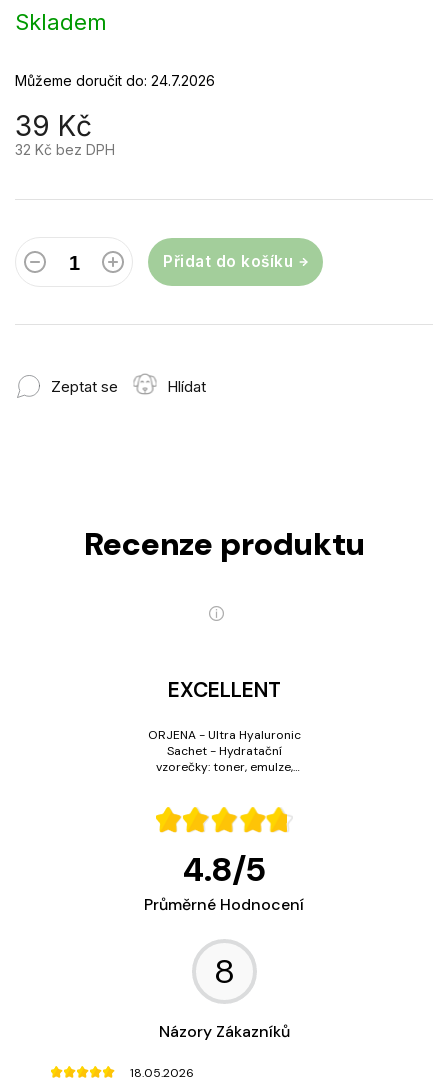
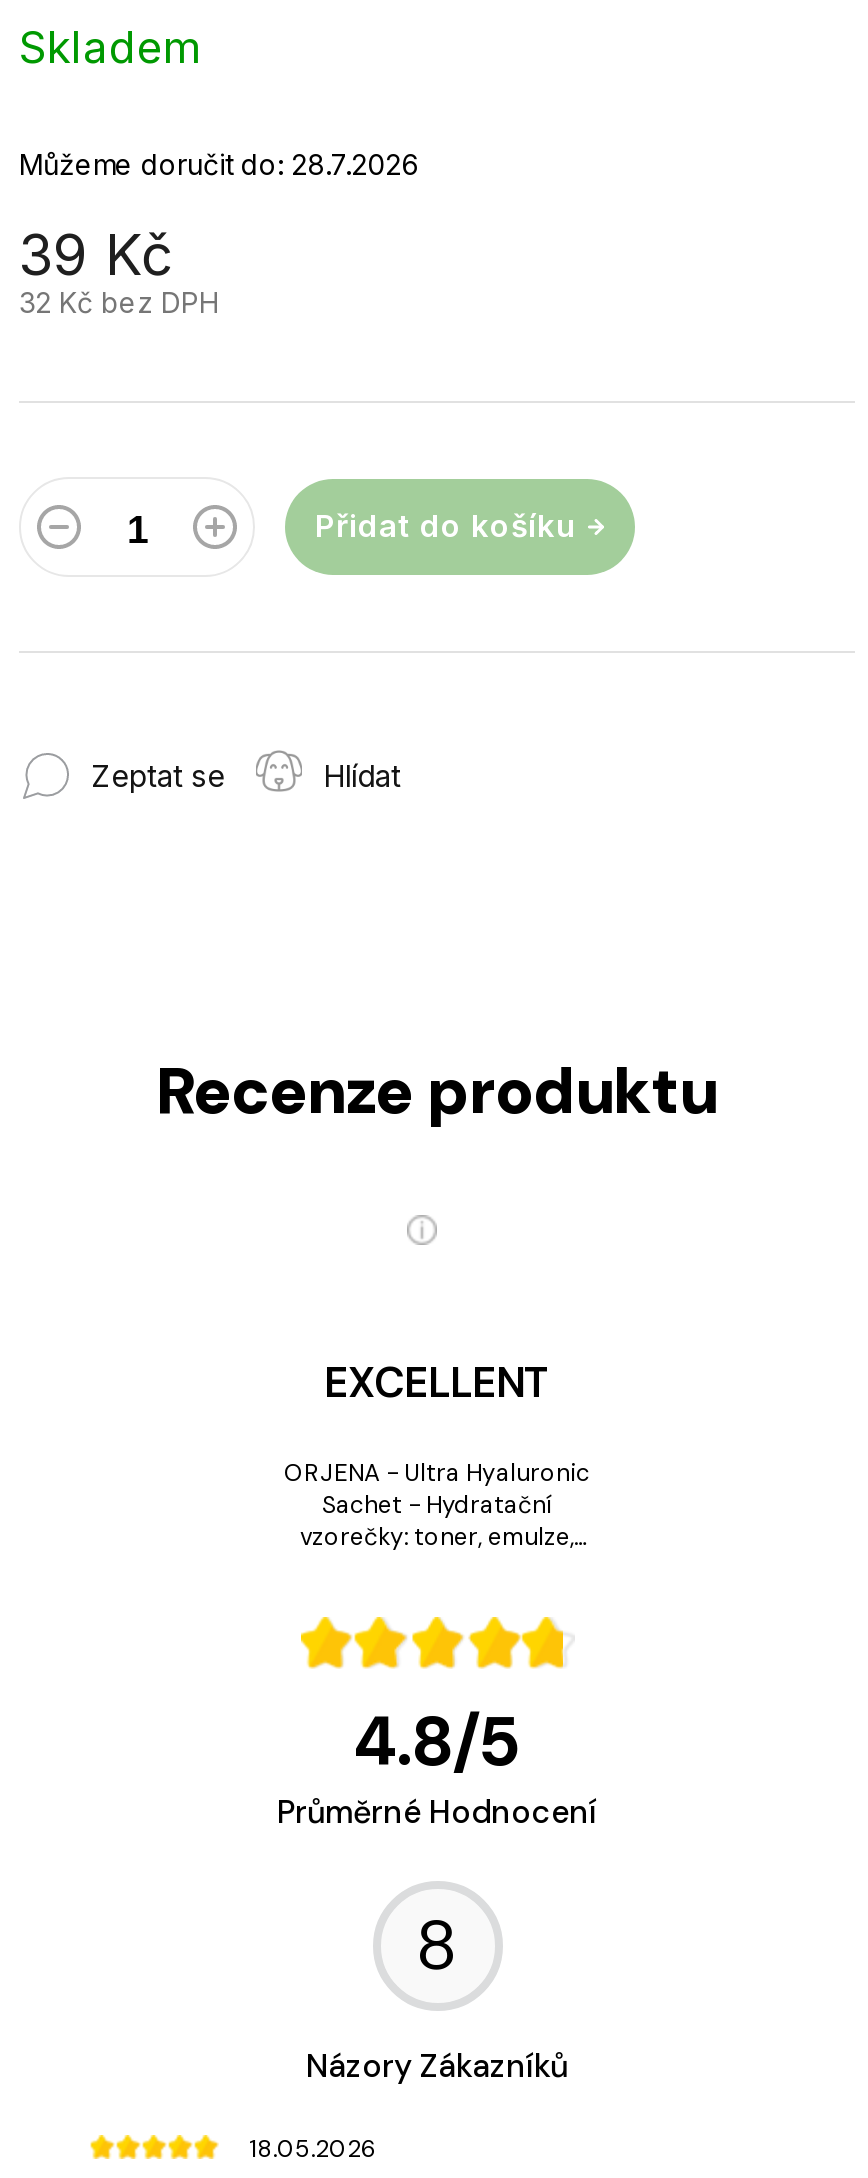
[15,72,215,89] Můžeme doručit do: 24.7.2026 -> [19,147,419,181] Můžeme doručit do: 28.7.2026

